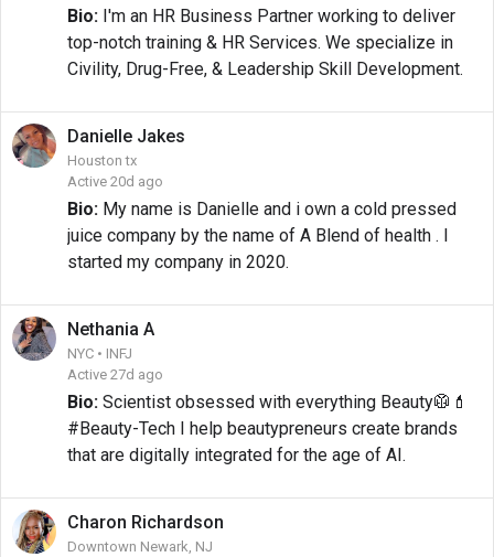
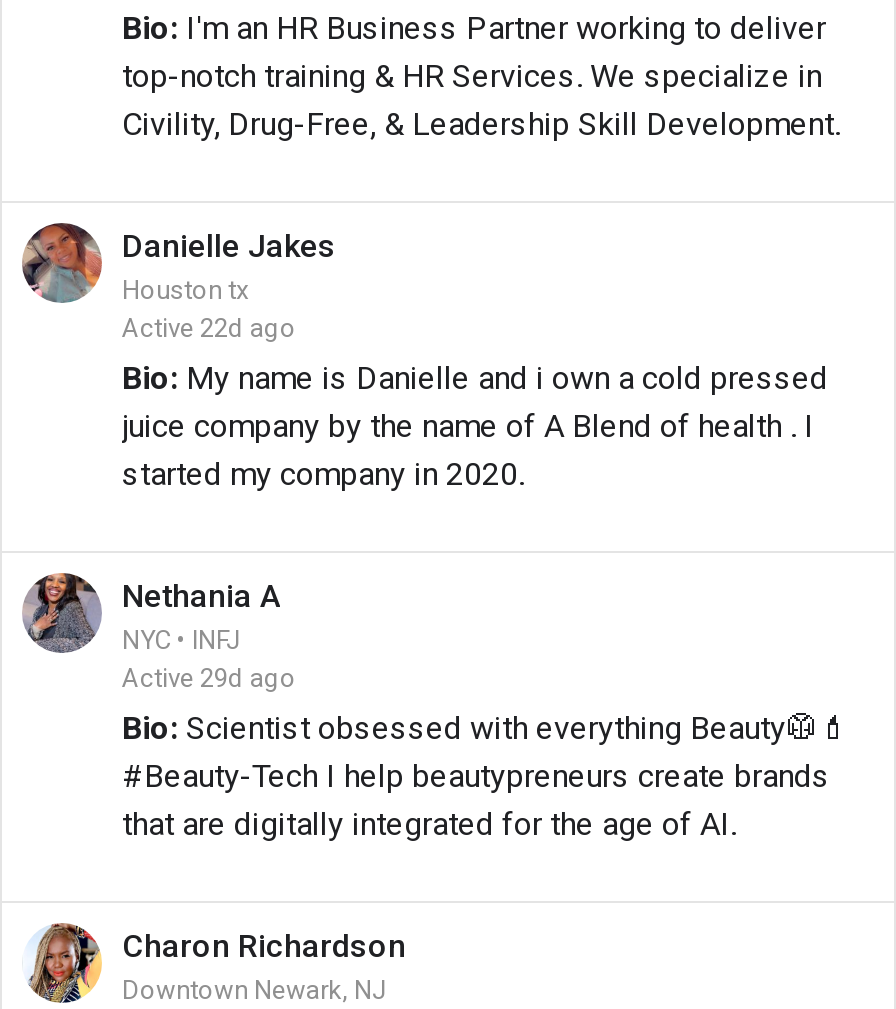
[67,173,163,190] Active 20d ago -> [122,313,296,343] Active 22d ago
[67,366,163,383] Active 27d ago -> [122,663,296,693] Active 29d ago

